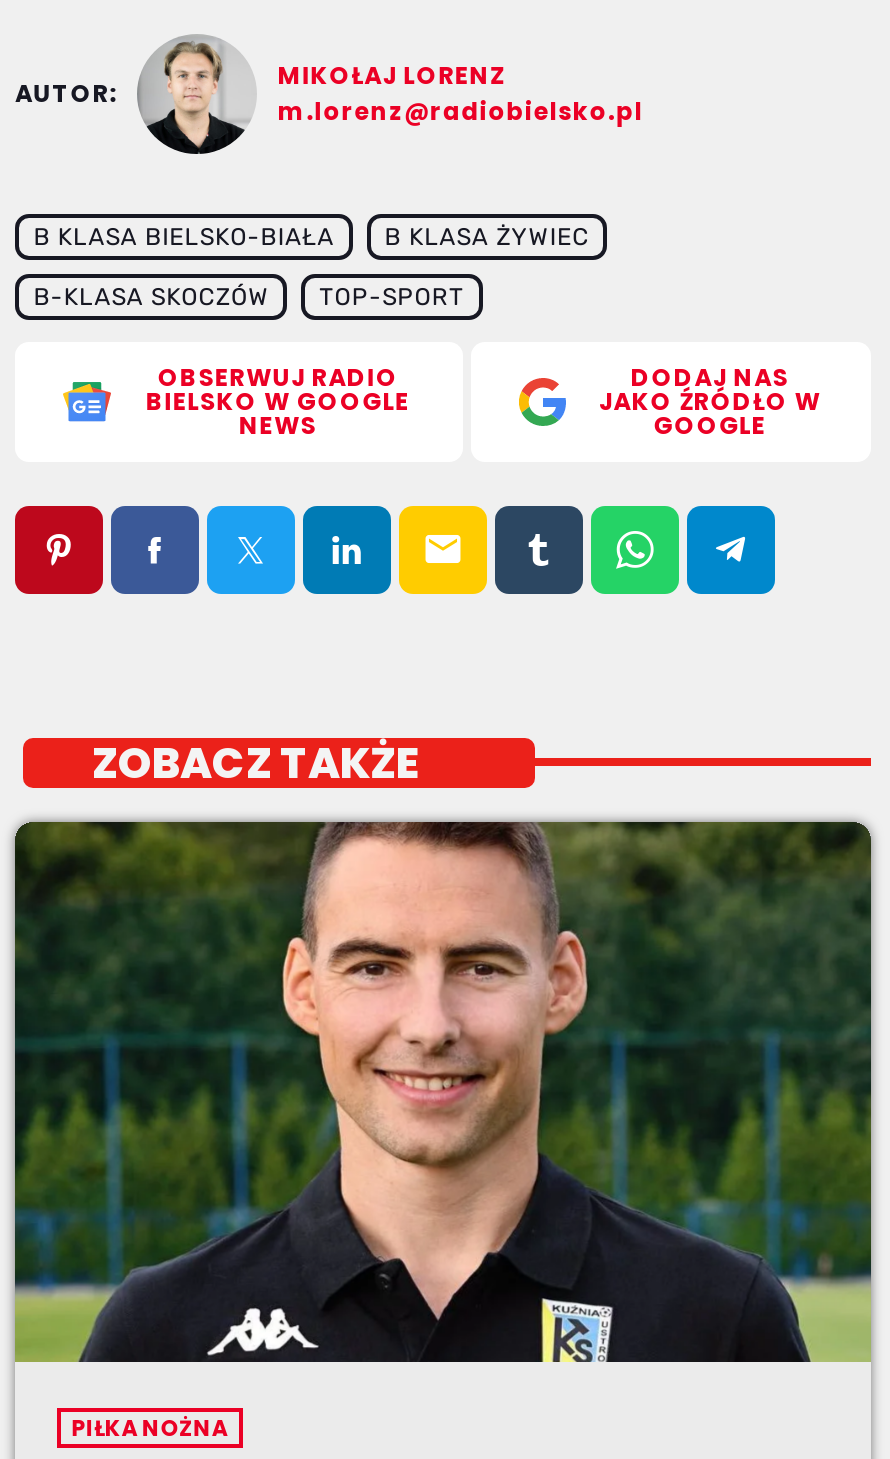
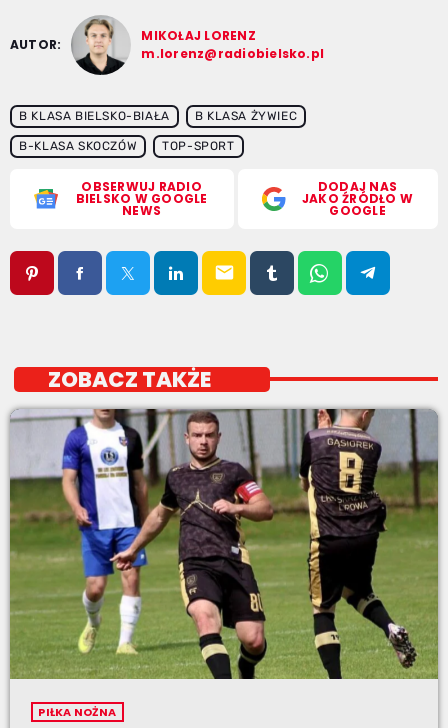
[13,820,873,1364] [image] -> [9,409,439,680] [image]

